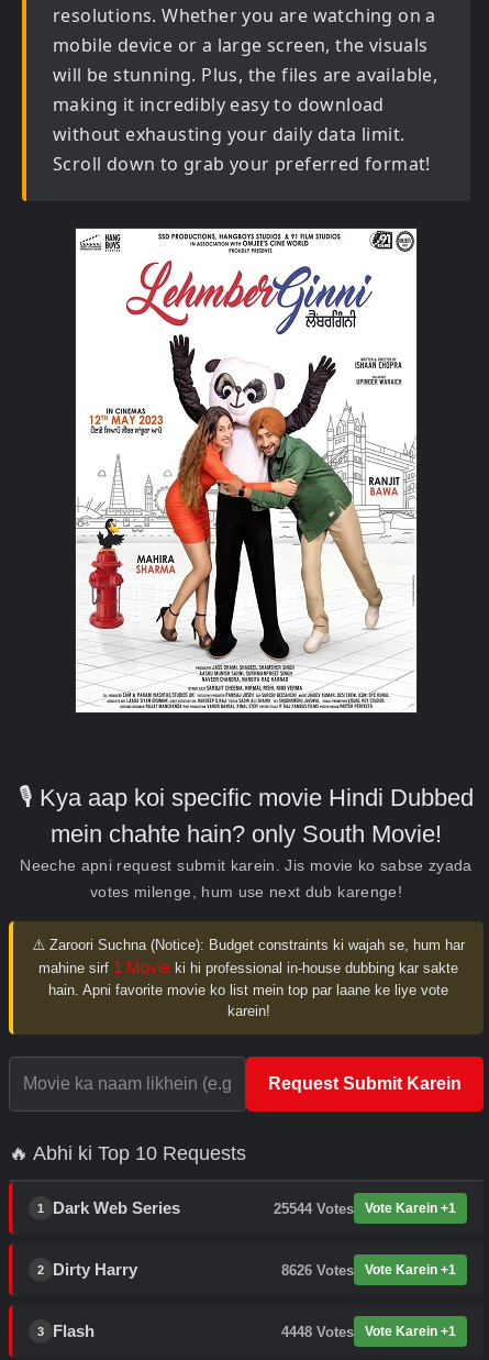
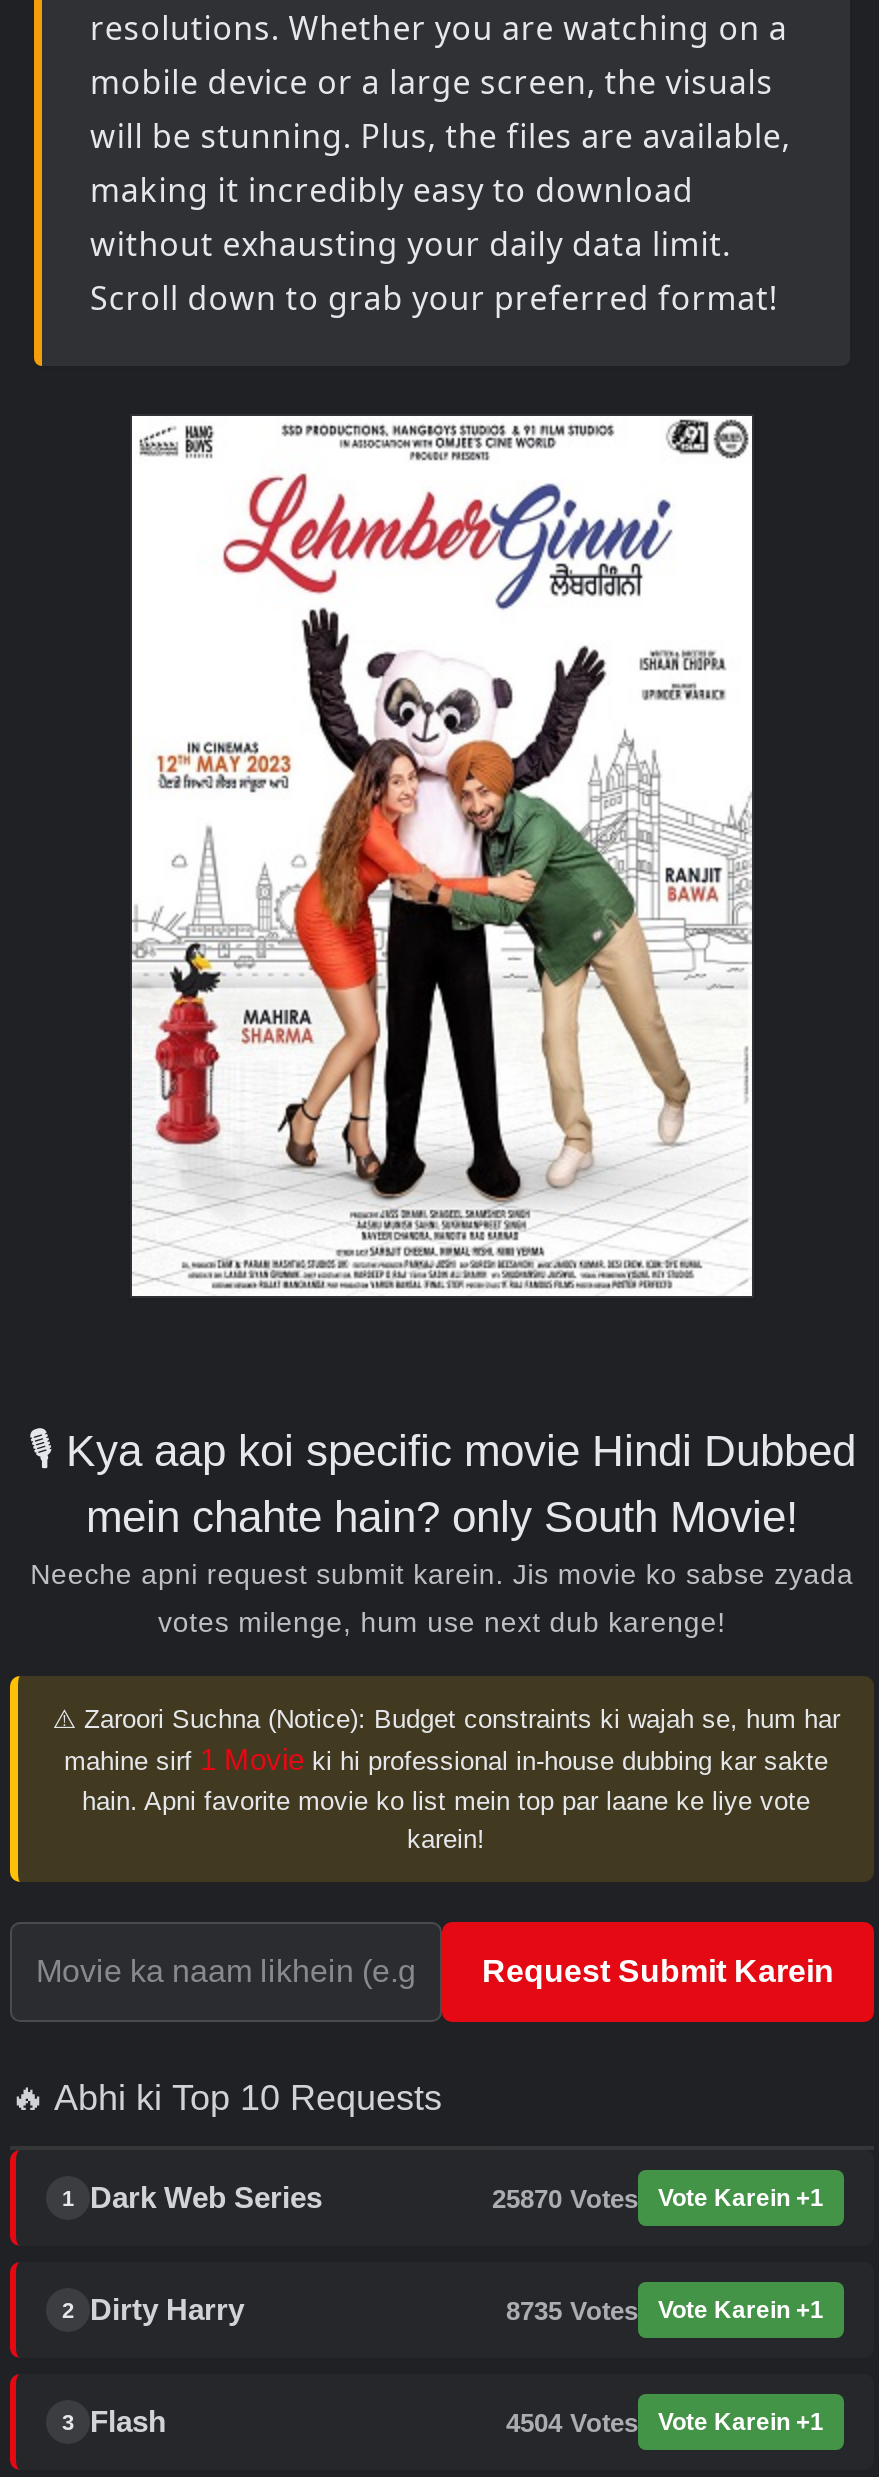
[274,1200,456,1217] 25544 Votes Vote Karein +1 -> [492,2183,824,2213] 25870 Votes Vote Karein +1
[281,1262,456,1278] 8626 Votes Vote Karein +1 -> [506,2295,824,2325] 8735 Votes Vote Karein +1
[281,1323,456,1340] 4448 Votes Vote Karein +1 -> [506,2407,824,2437] 4504 Votes Vote Karein +1

